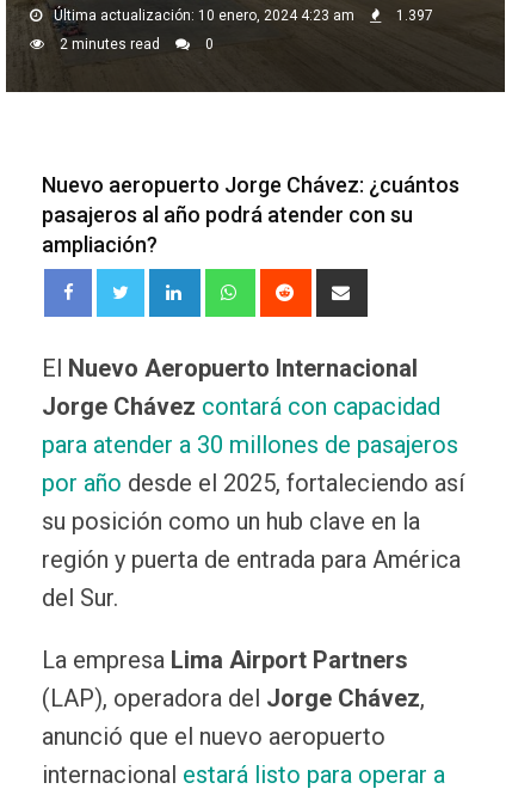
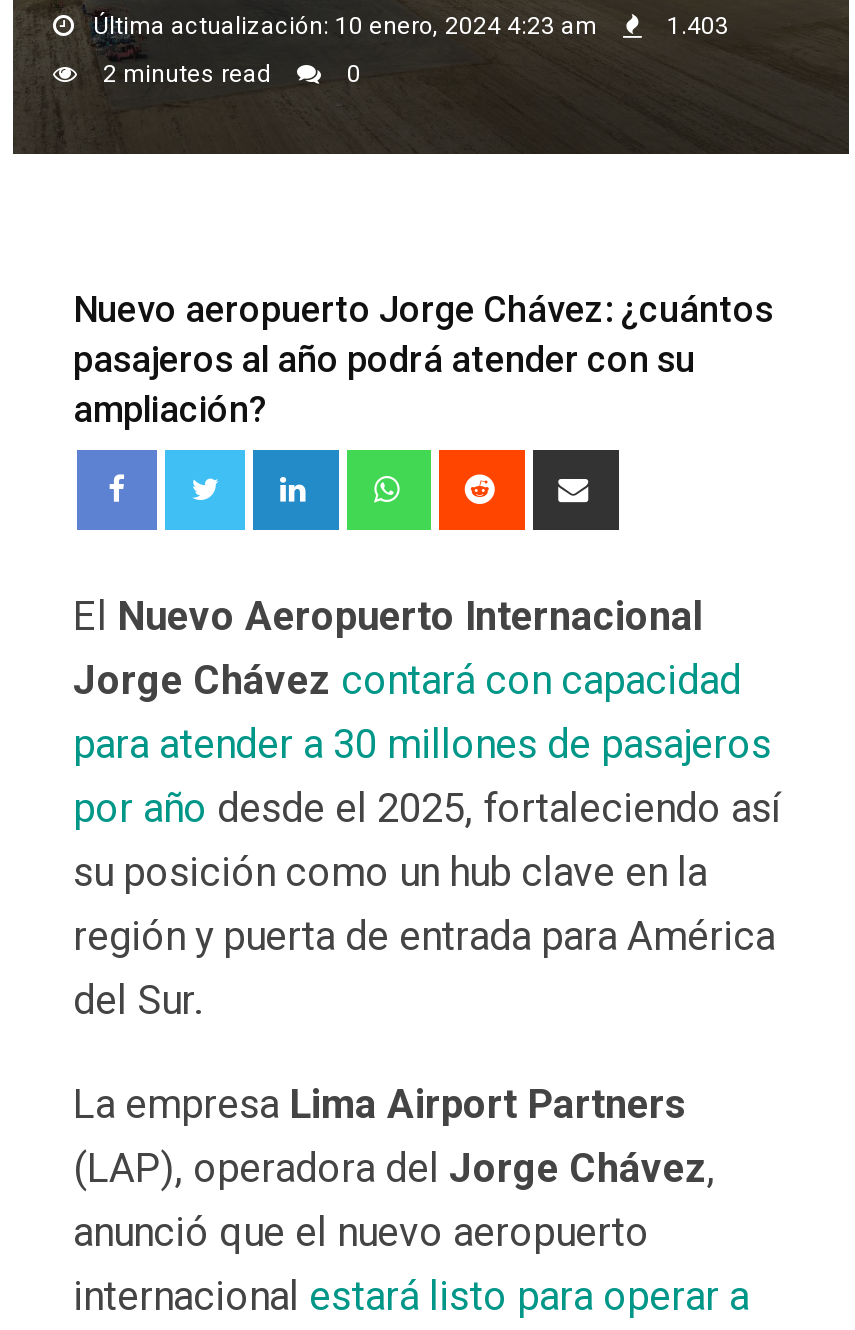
[393,7,433,24] 1.397 -> [661,12,729,40] 1.403

